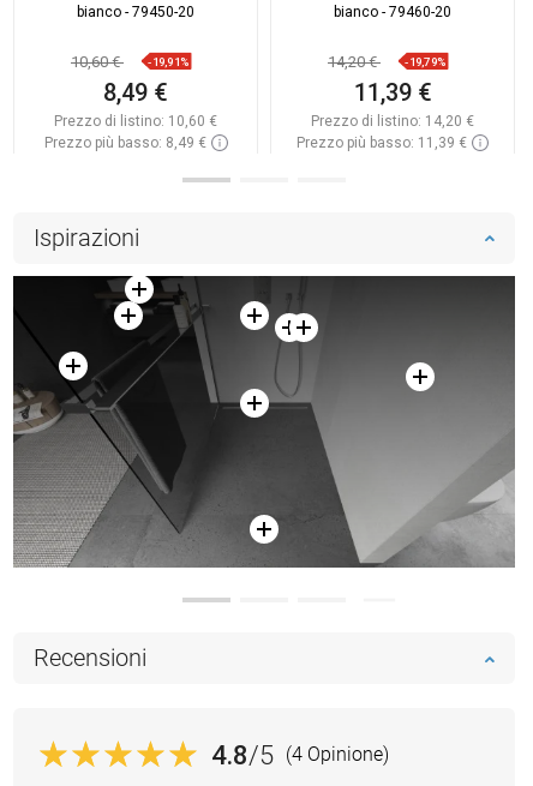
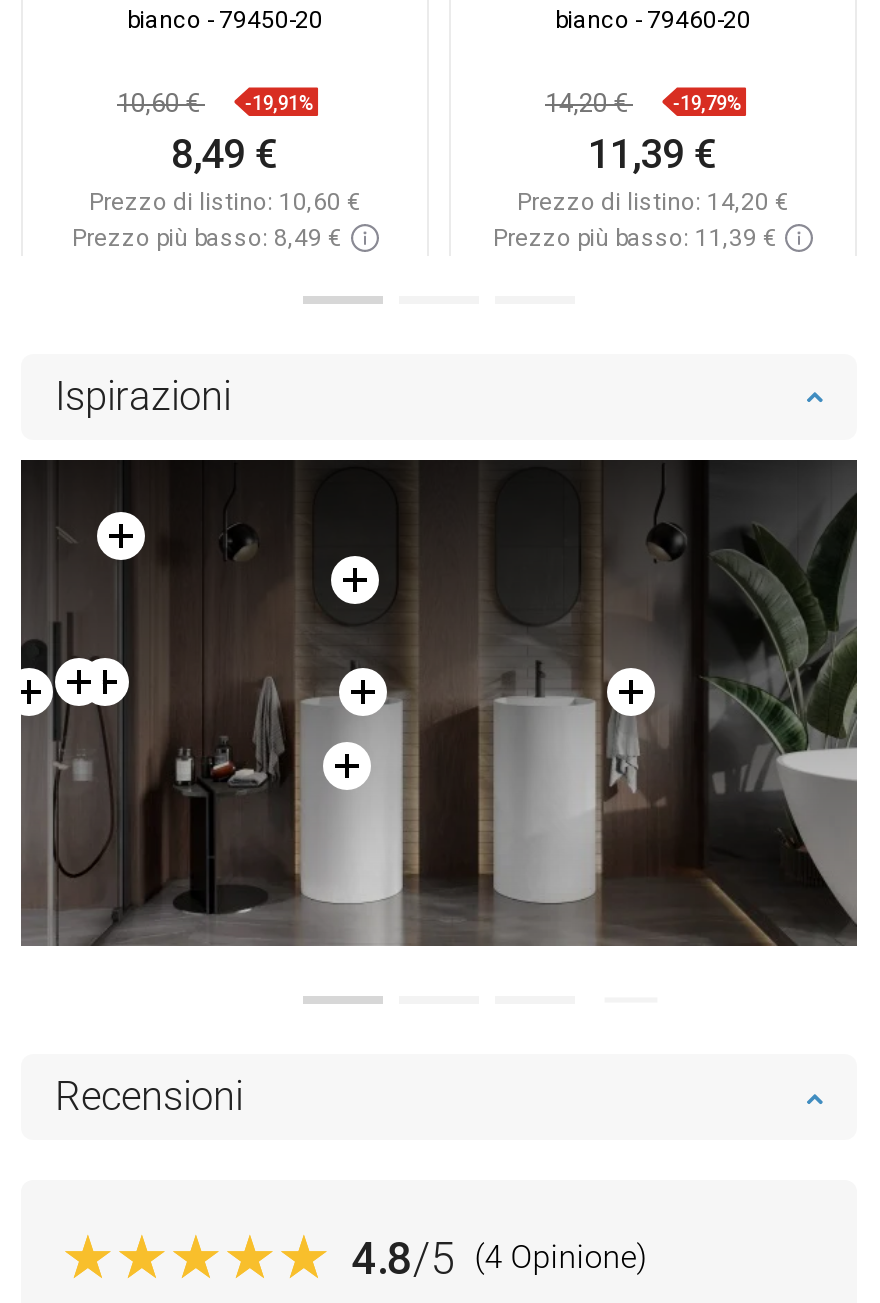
[12,276,515,568] [image] -> [21,458,859,946] [image]

